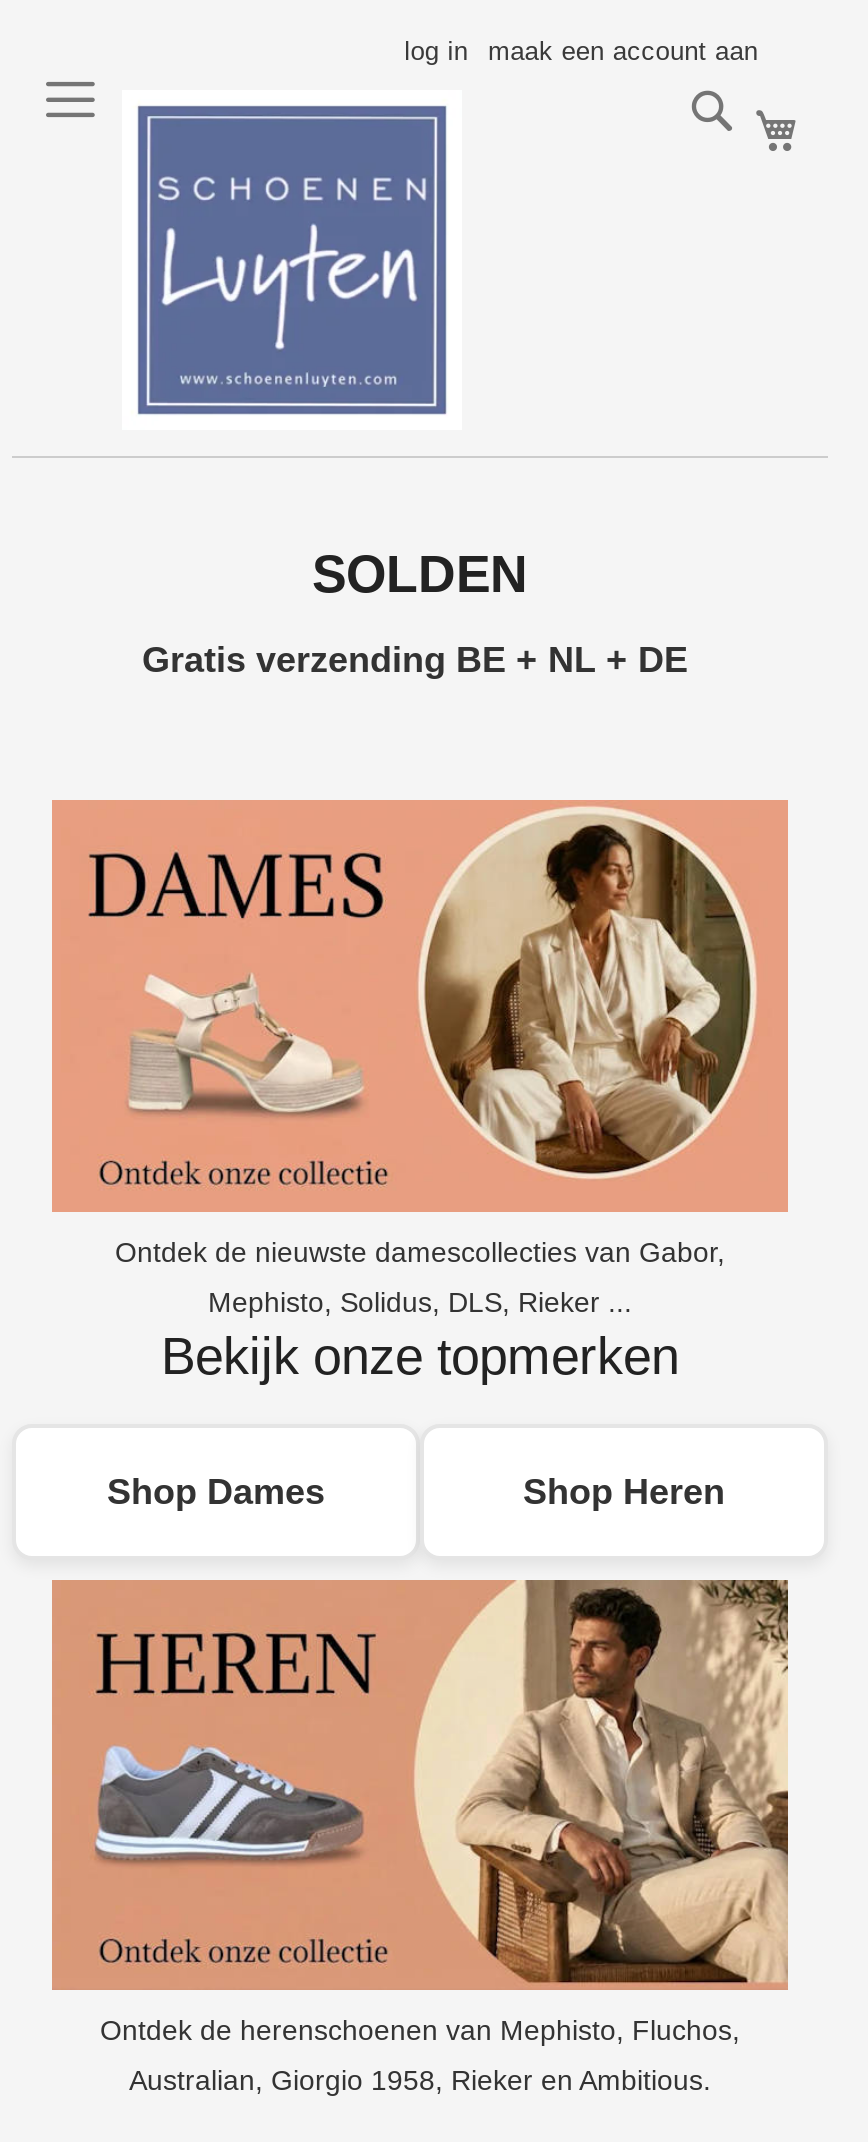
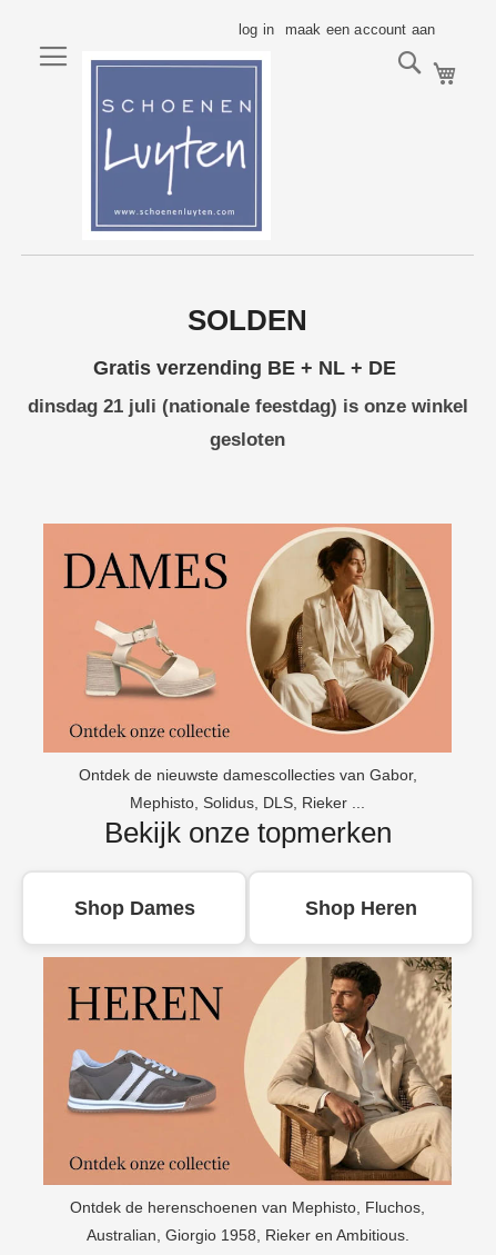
none -> [27,396,468,450] dinsdag 21 juli (nationale feestdag) is onze winkel | gesloten

